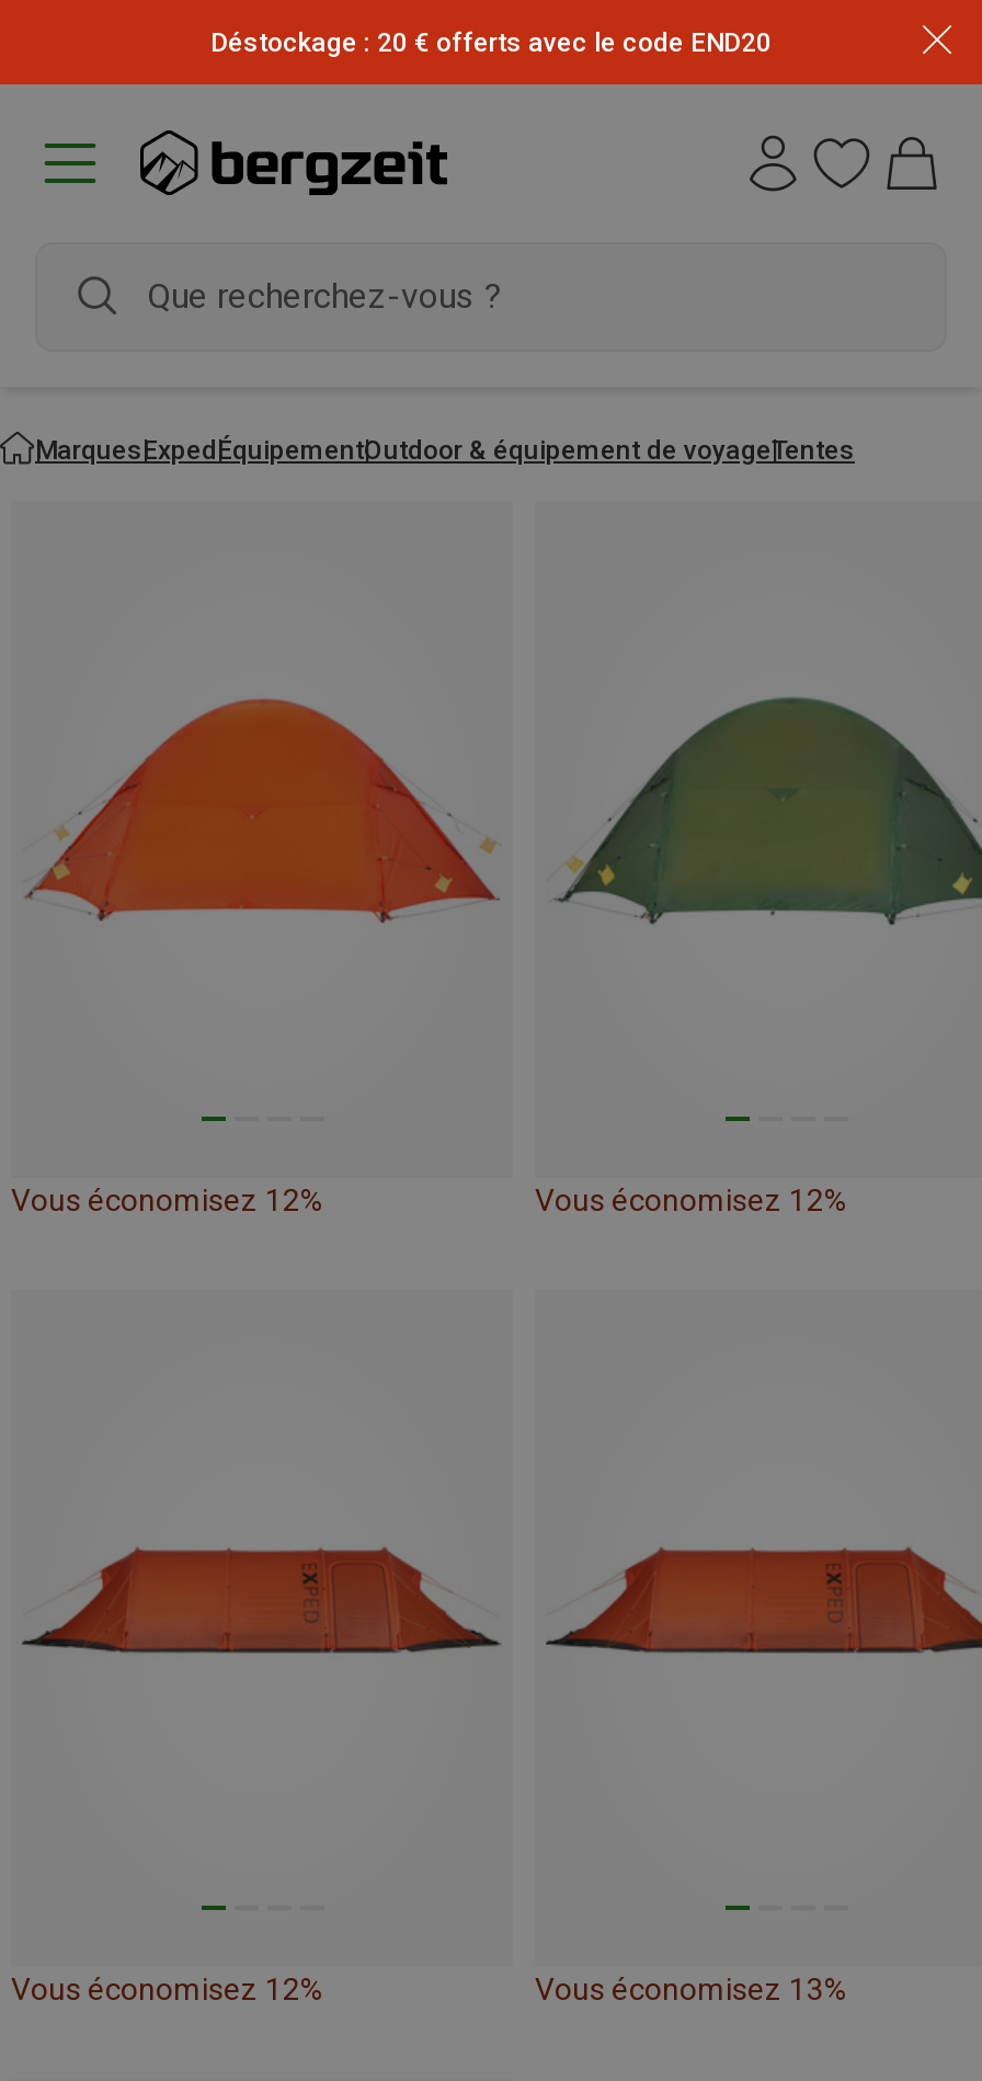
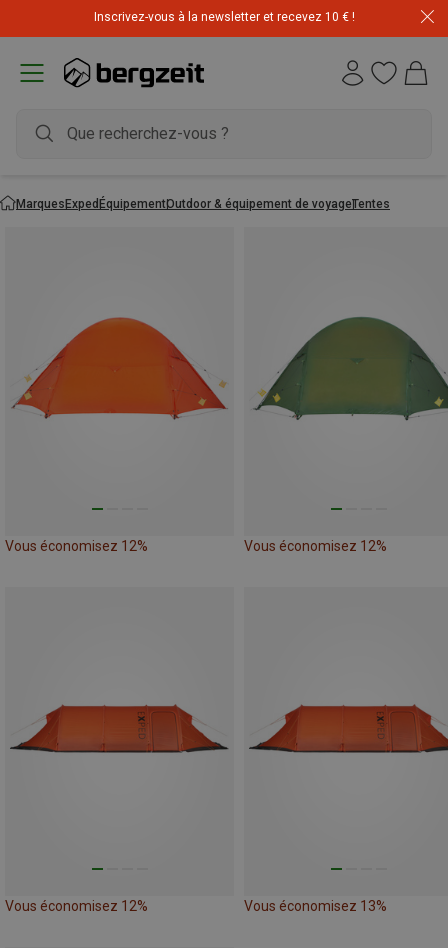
[210,26,772,57] Déstockage : 20 € offerts avec le code END20 -> [93,9,354,23] Inscrivez-vous à la newsletter et recevez 10 € !

